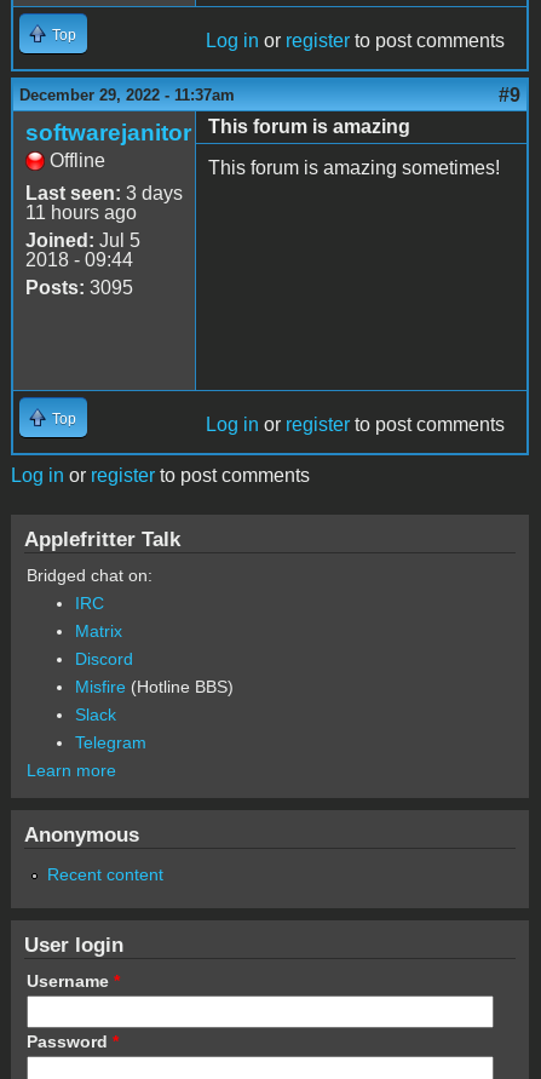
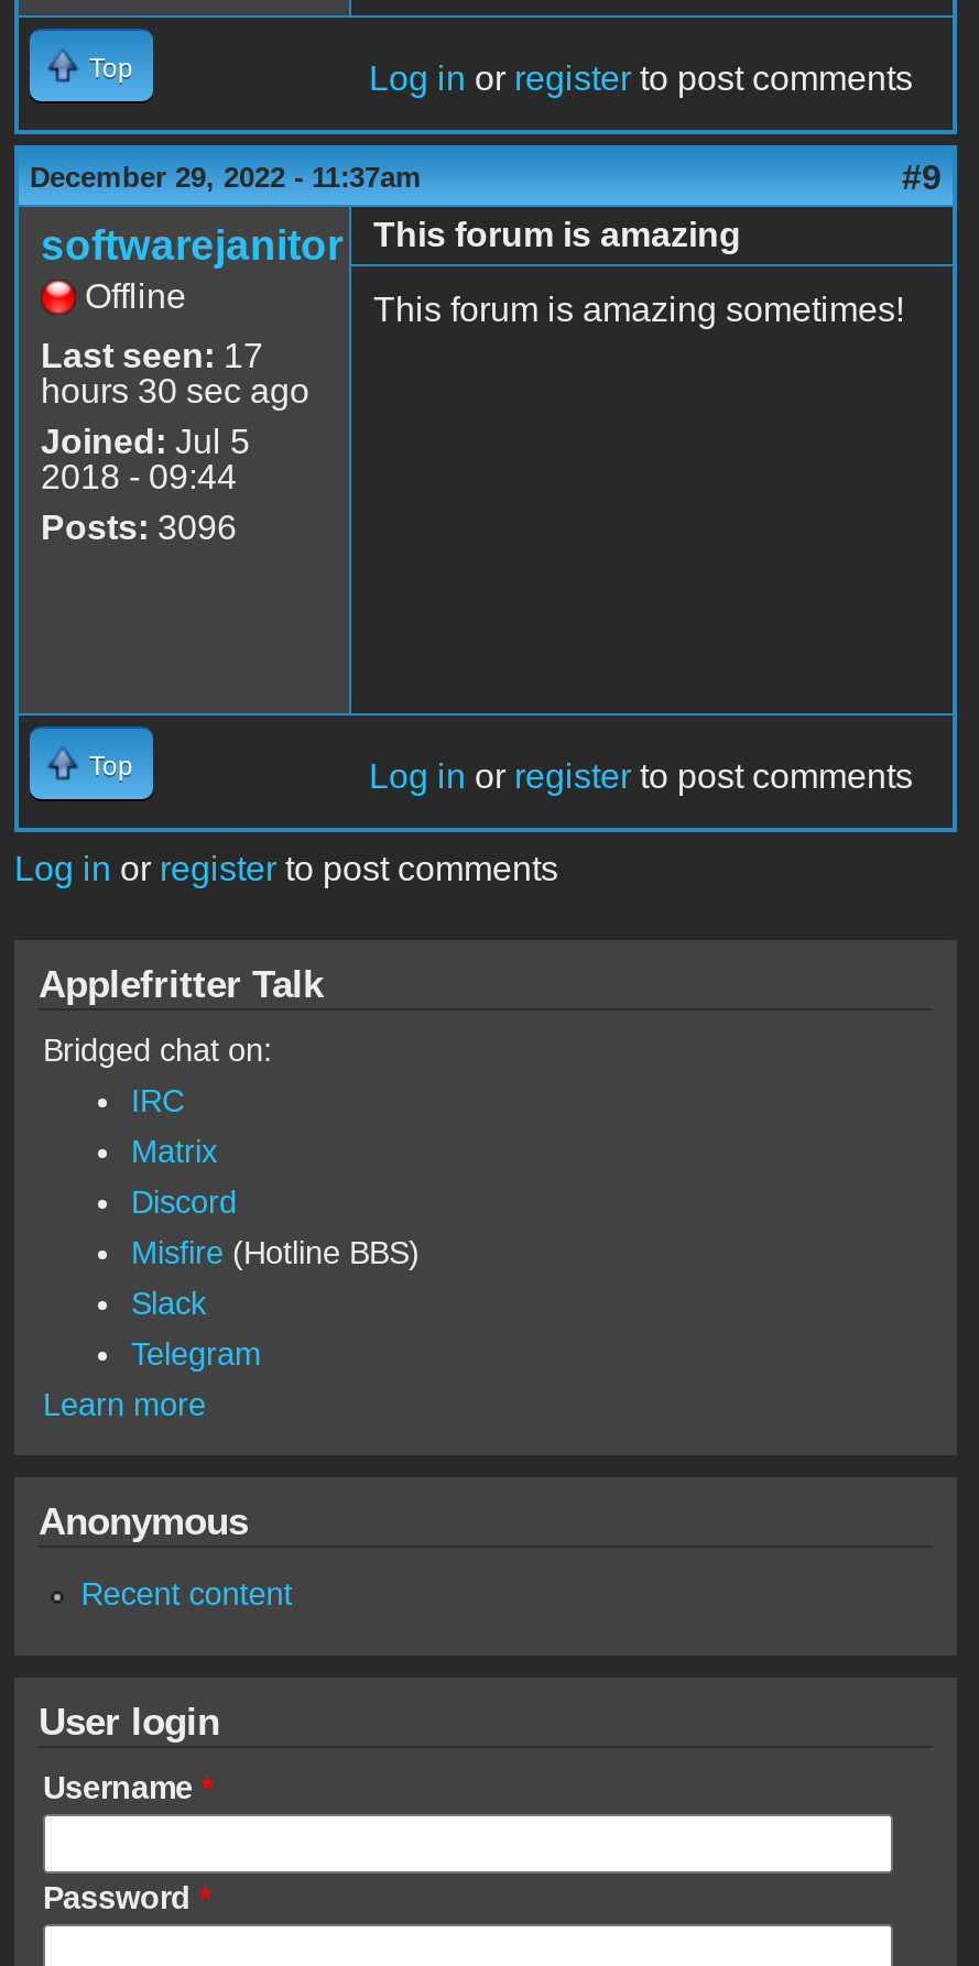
[25,182,183,222] Last seen: 3 days | 11 hours ago -> [41,336,309,409] Last seen: 17 | hours 30 sec ago
[25,277,133,298] Posts: 3095 -> [41,508,237,545] Posts: 3096

